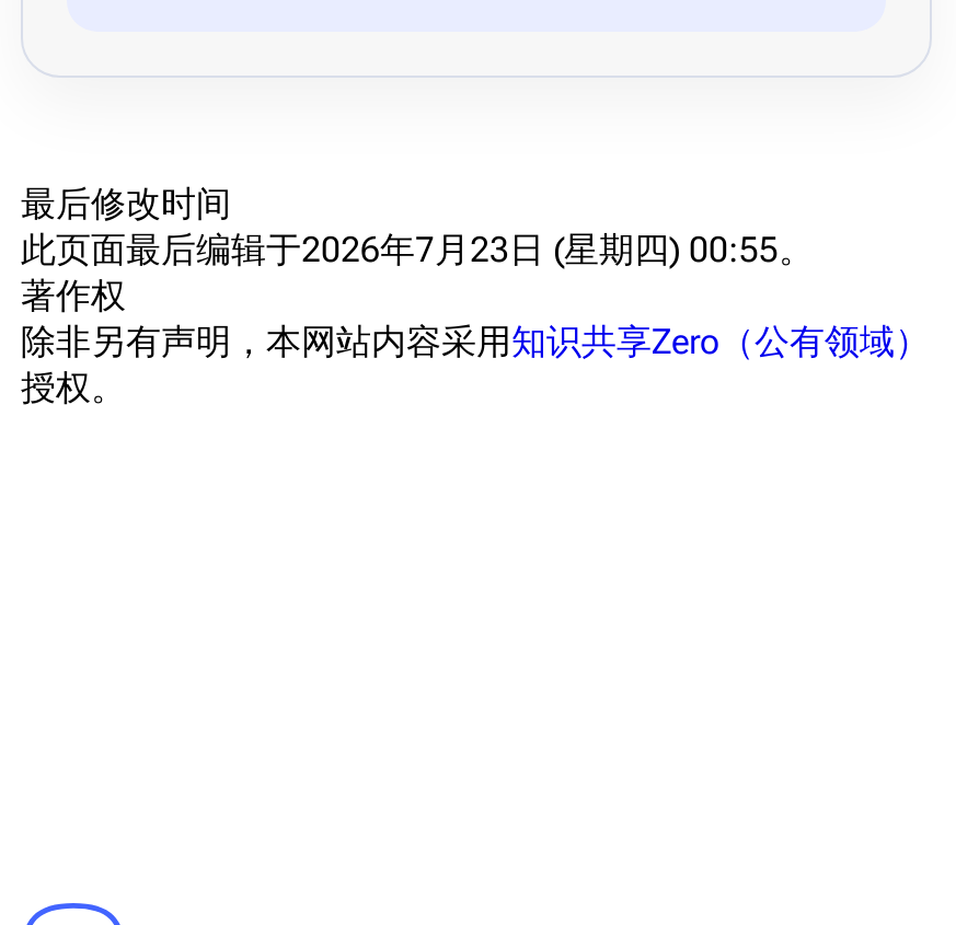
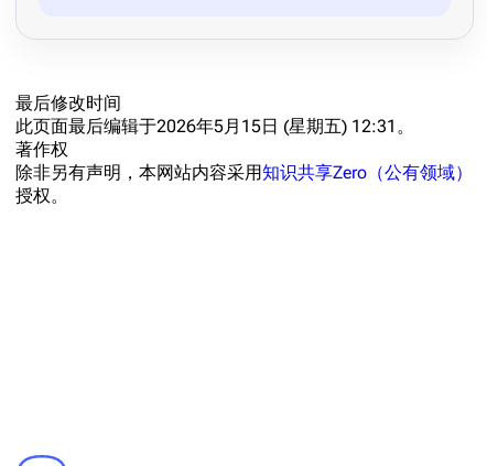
[21,229,814,270] 此页面最后编辑于2026年7月23日 (星期四) 00:55。 -> [15,116,414,136] 此页面最后编辑于2026年5月15日 (星期五) 12:31。

